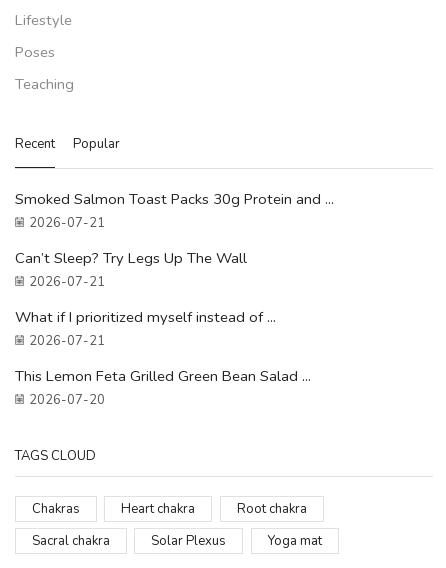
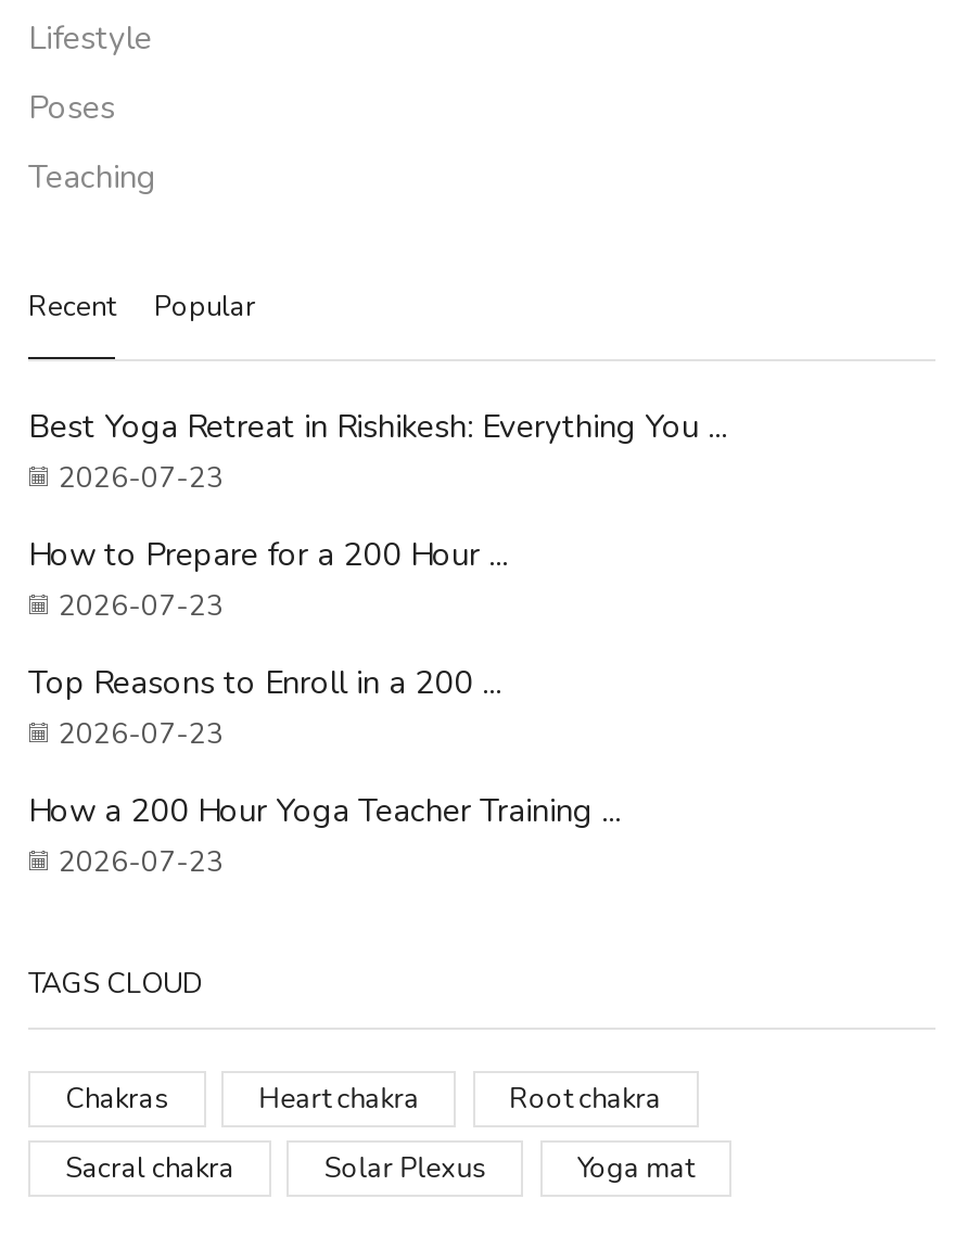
[15,189,334,232] Smoked Salmon Toast Packs 30g Protein and ... | 2026-07-21 -> [28,404,727,497] Best Yoga Retreat in Rishikesh: Everything You ... | 2026-07-23
[15,248,247,291] Can’t Sleep? Try Legs Up The Wall | 2026-07-21 -> [28,533,508,626] How to Prepare for a 200 Hour ... | 2026-07-23
[15,307,276,350] What if I prioritized myself instead of ... | 2026-07-21 -> [28,661,501,755] Top Reasons to Enroll in a 200 ... | 2026-07-23
[15,366,311,409] This Lemon Feta Grilled Green Bean Salad ... | 2026-07-20 -> [28,790,621,883] How a 200 Hour Yoga Teacher Training ... | 2026-07-23

